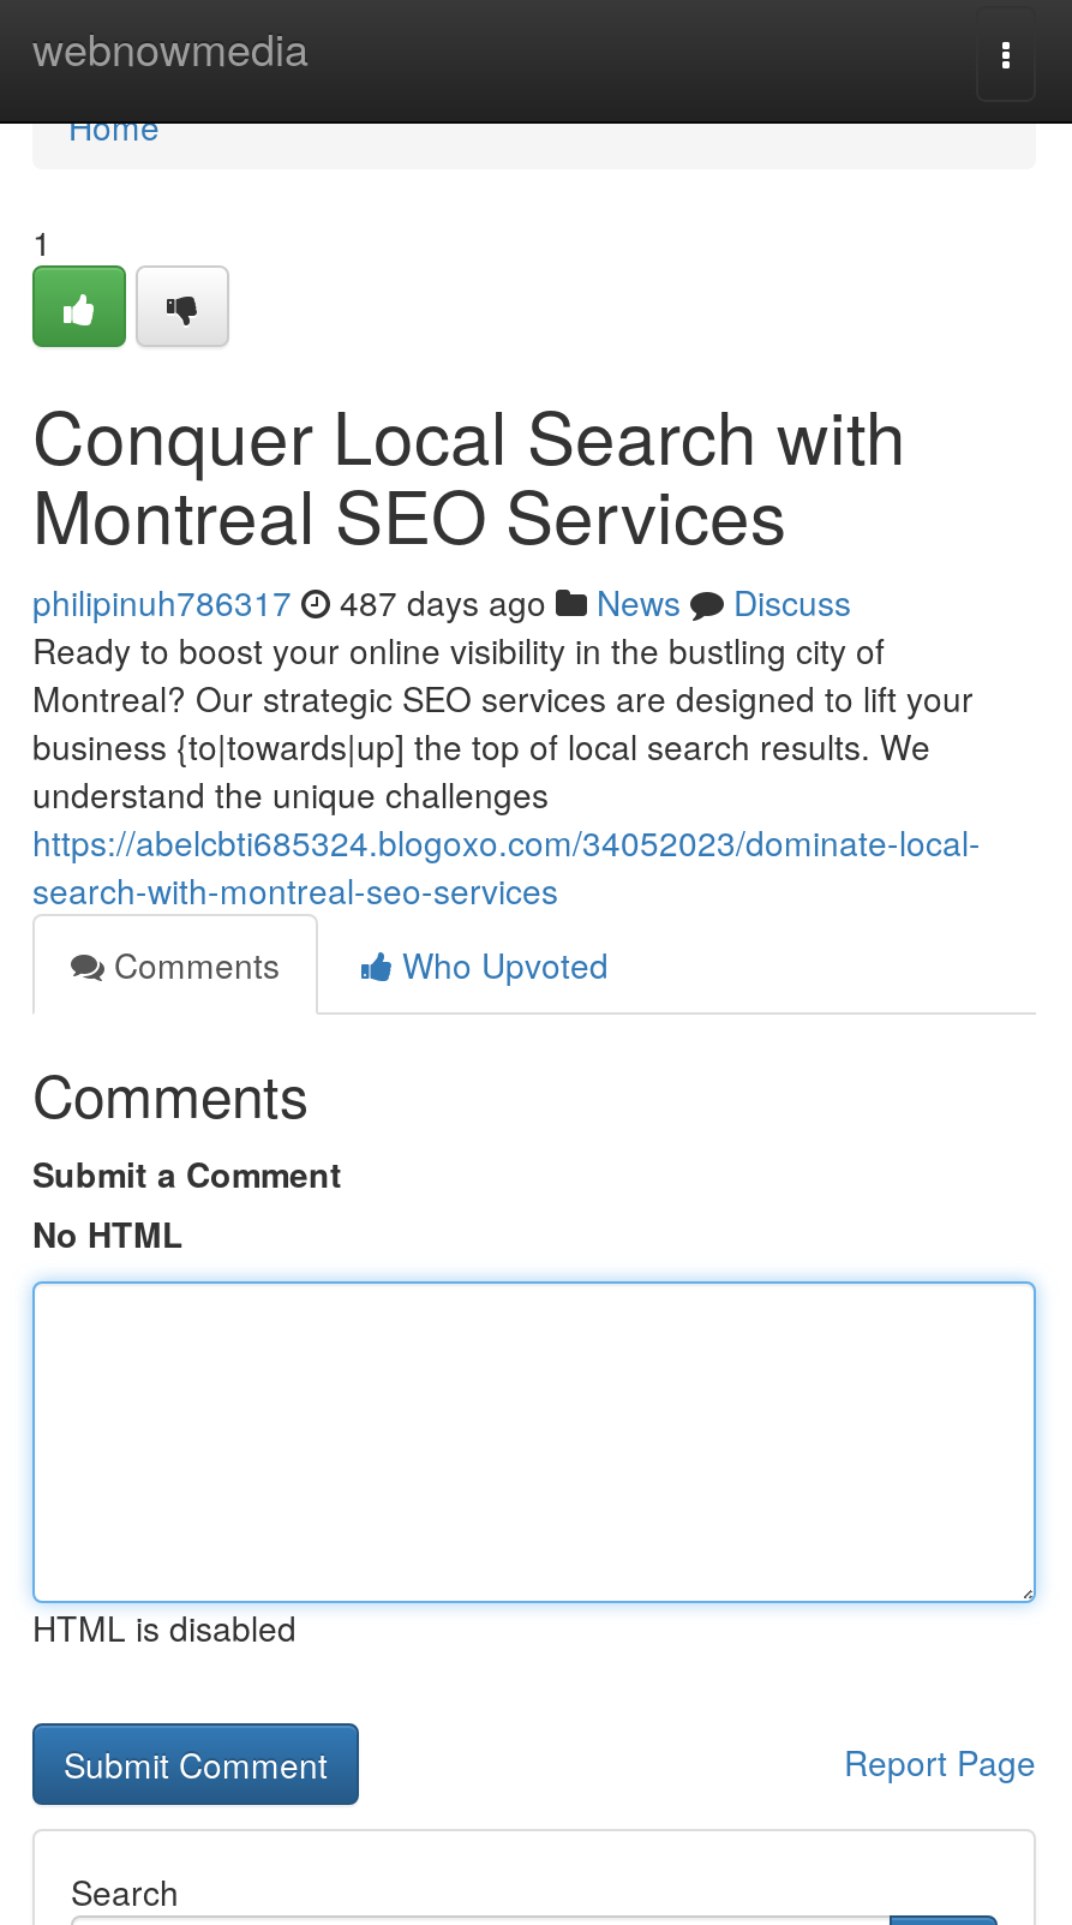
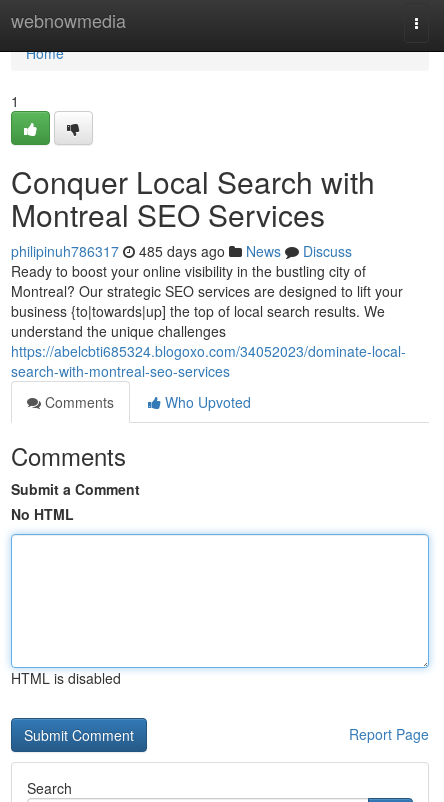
[32,578,851,626] philipinuh786317 487 days ago News Discuss -> [11,241,352,261] philipinuh786317 485 days ago News Discuss

